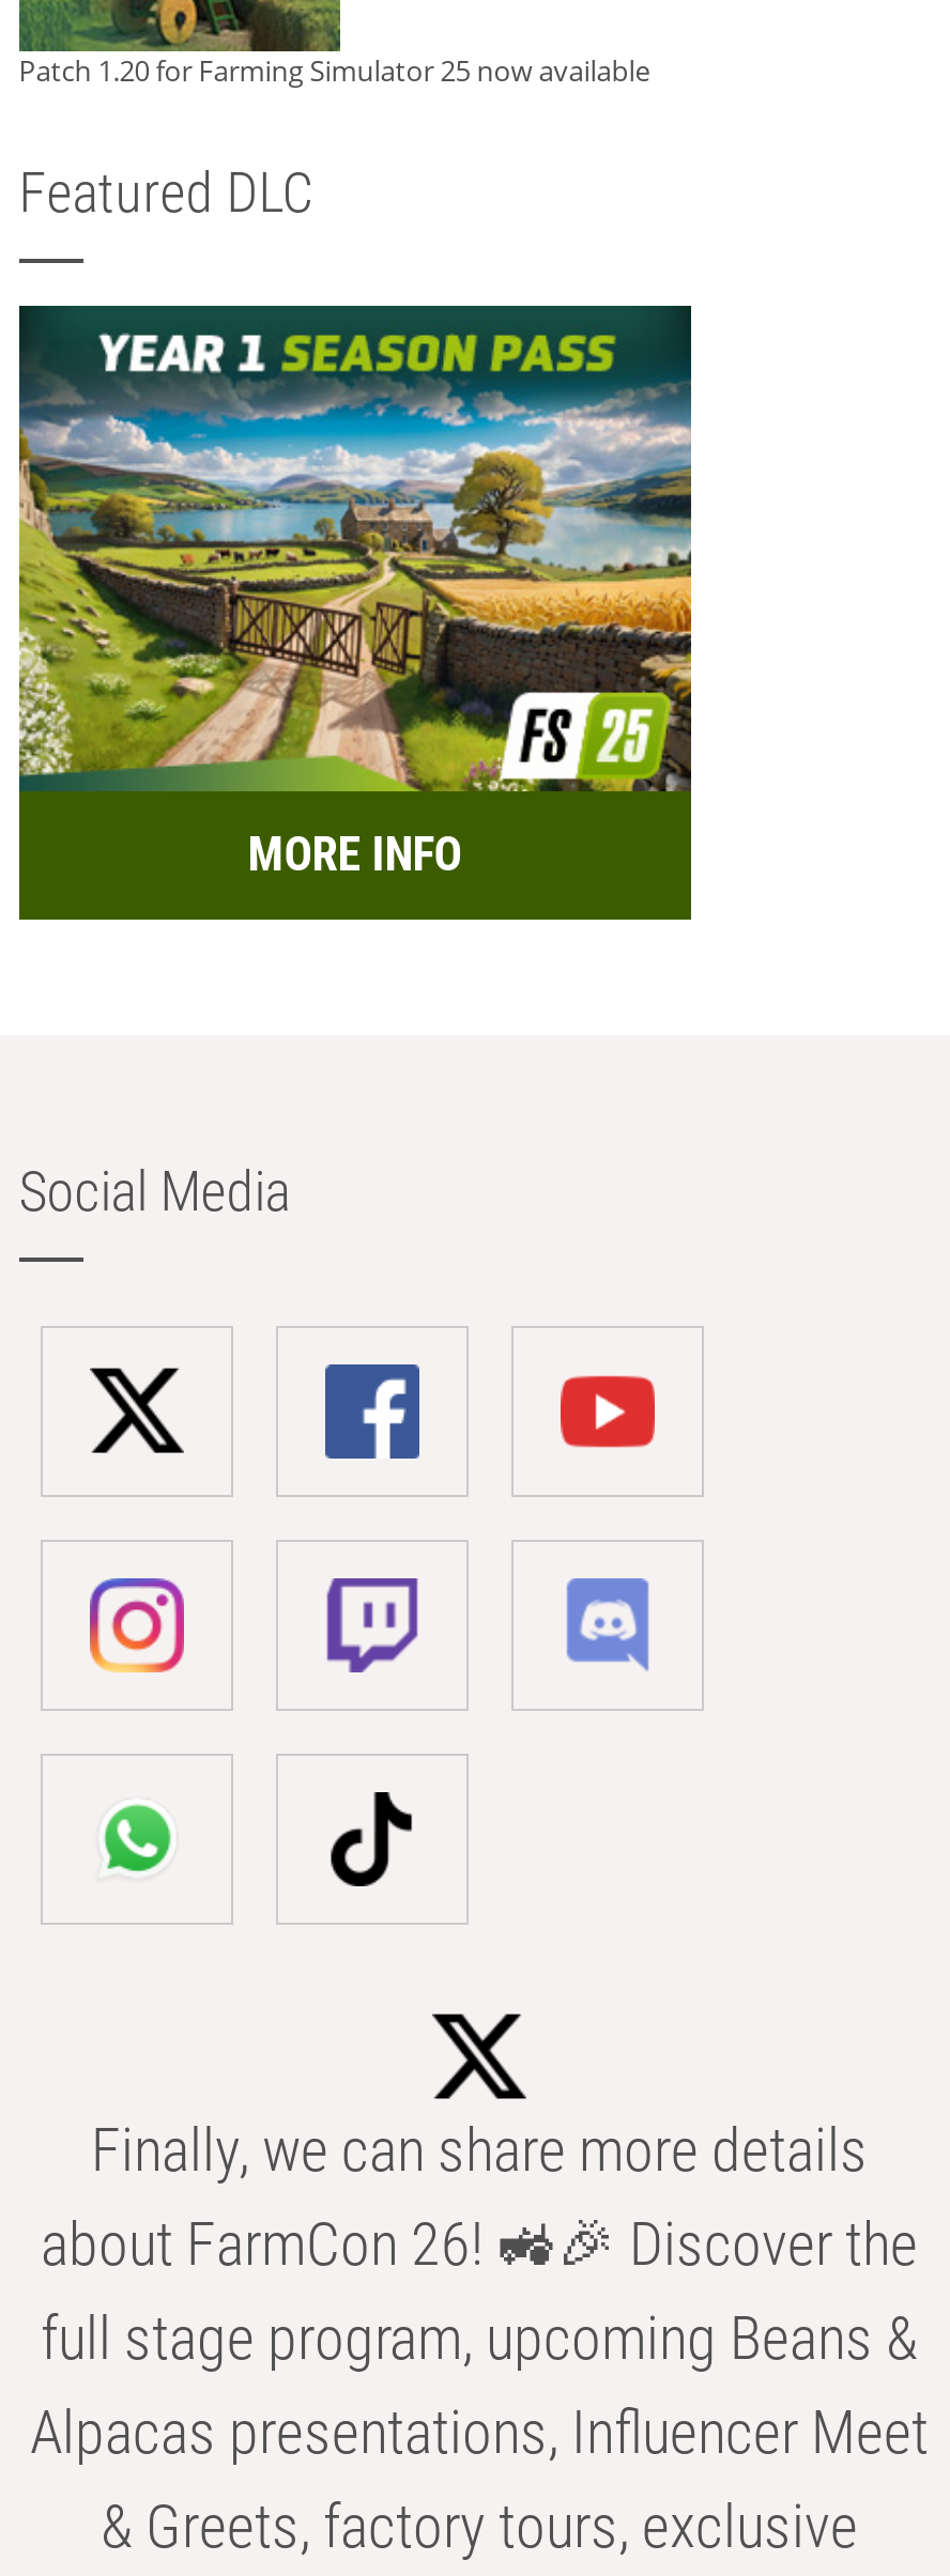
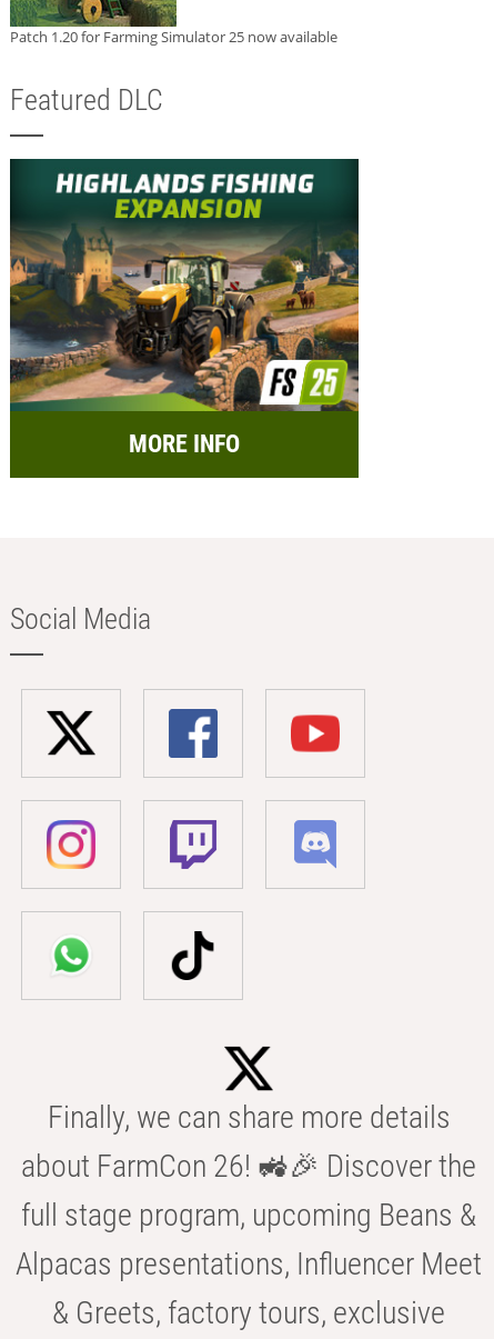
[17,331,693,793] [image] -> [9,172,360,412] [image]

